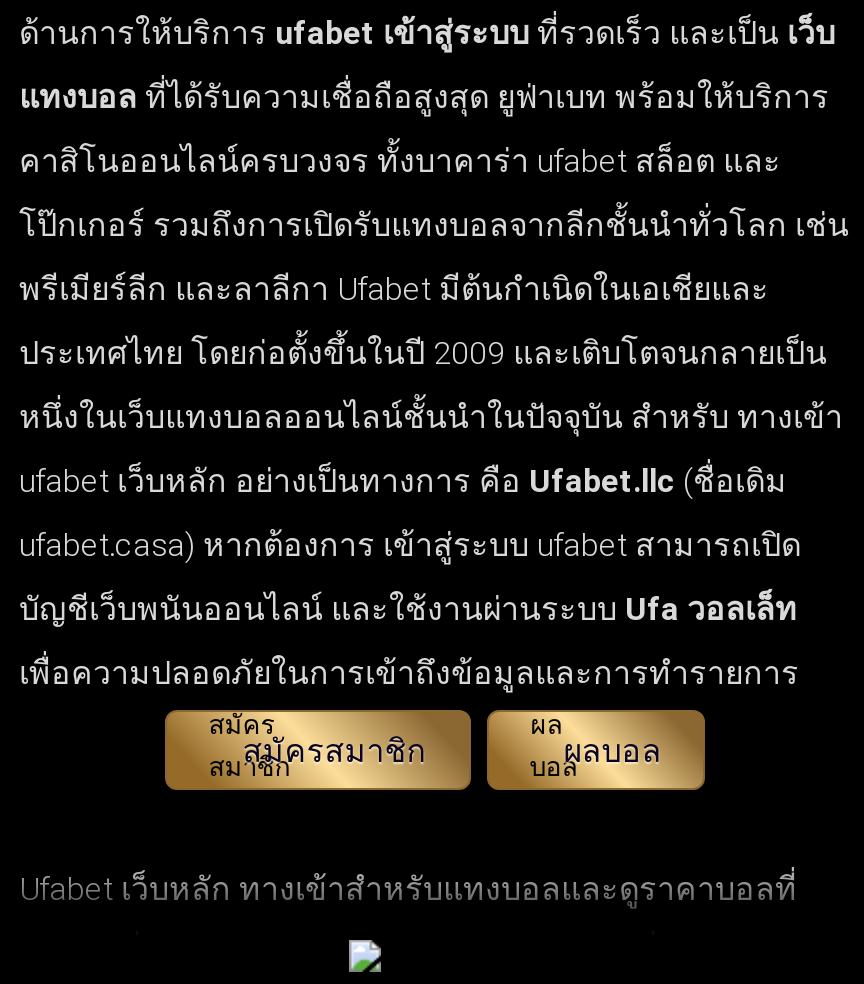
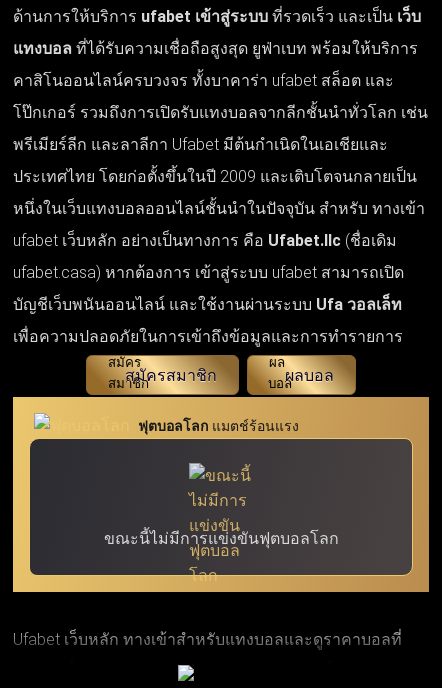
none -> [12,396,430,593] [image] | ฟุตบอลโลก แมตช์ร้อนแรง
none -> [103,529,338,548] ขณะนี้ไม่มีการแข่งขันฟุตบอลโลก

